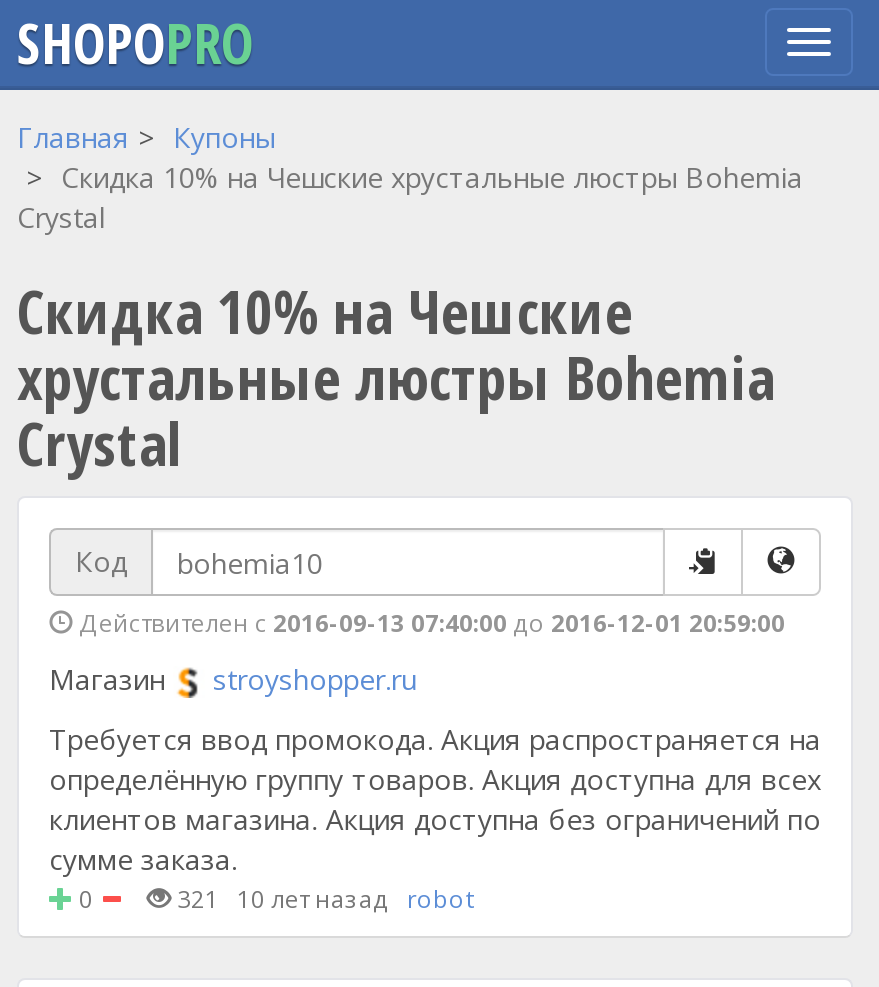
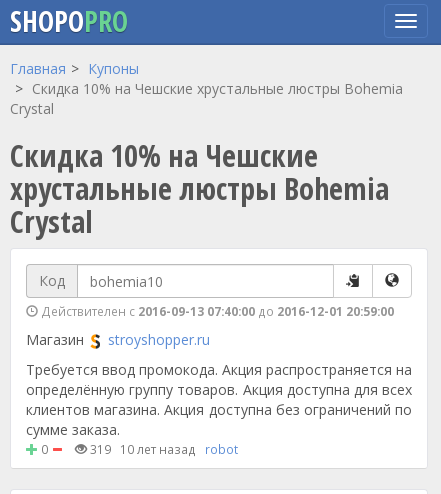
[171,882,473,914] 321 10 лет назад robot -> [87,441,238,457] 319 10 лет назад robot

